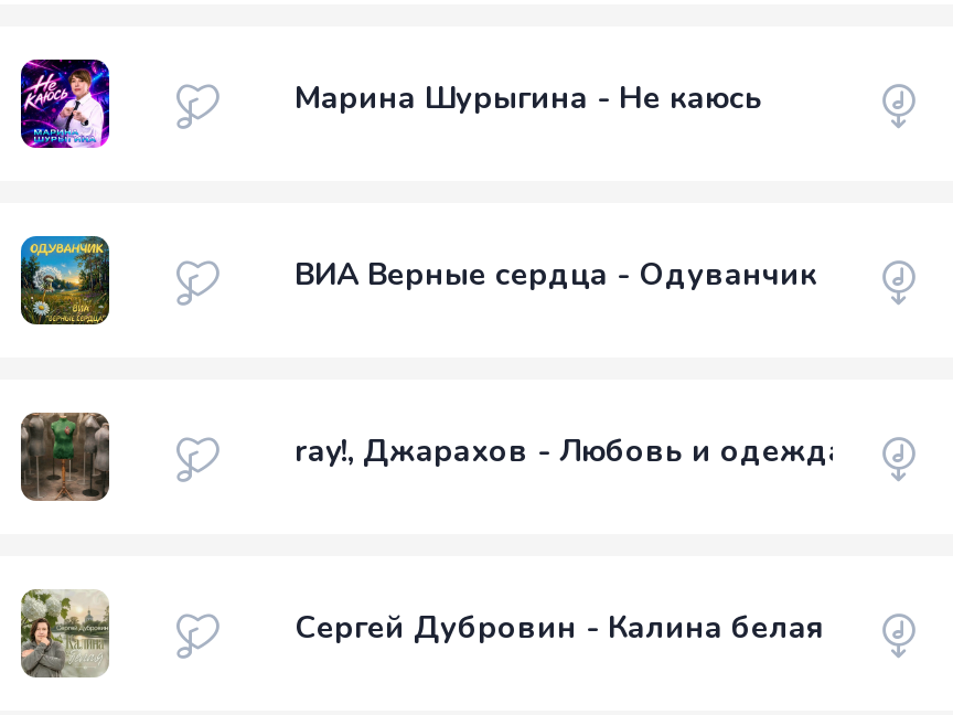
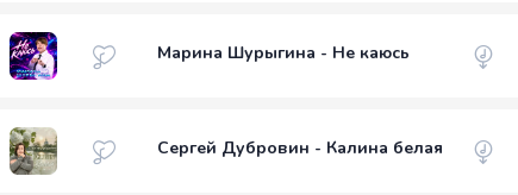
[19,234,111,327] [image] -> none
[295,254,817,295] ВИА Верные сердца - Одуванчик -> none
[19,410,111,503] [image] -> none
[295,430,846,472] ray!, Джарахов - Любовь и одежда -> none

